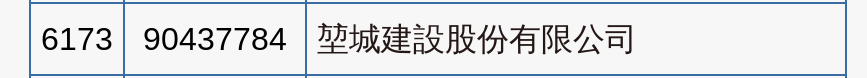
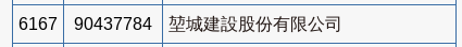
[41,22,637,56] 6173 90437784 堃城建設股份有限公司 -> [18,15,342,33] 6167 90437784 堃城建設股份有限公司

